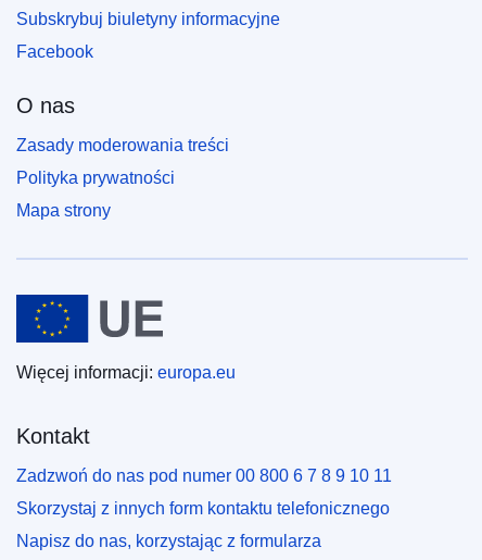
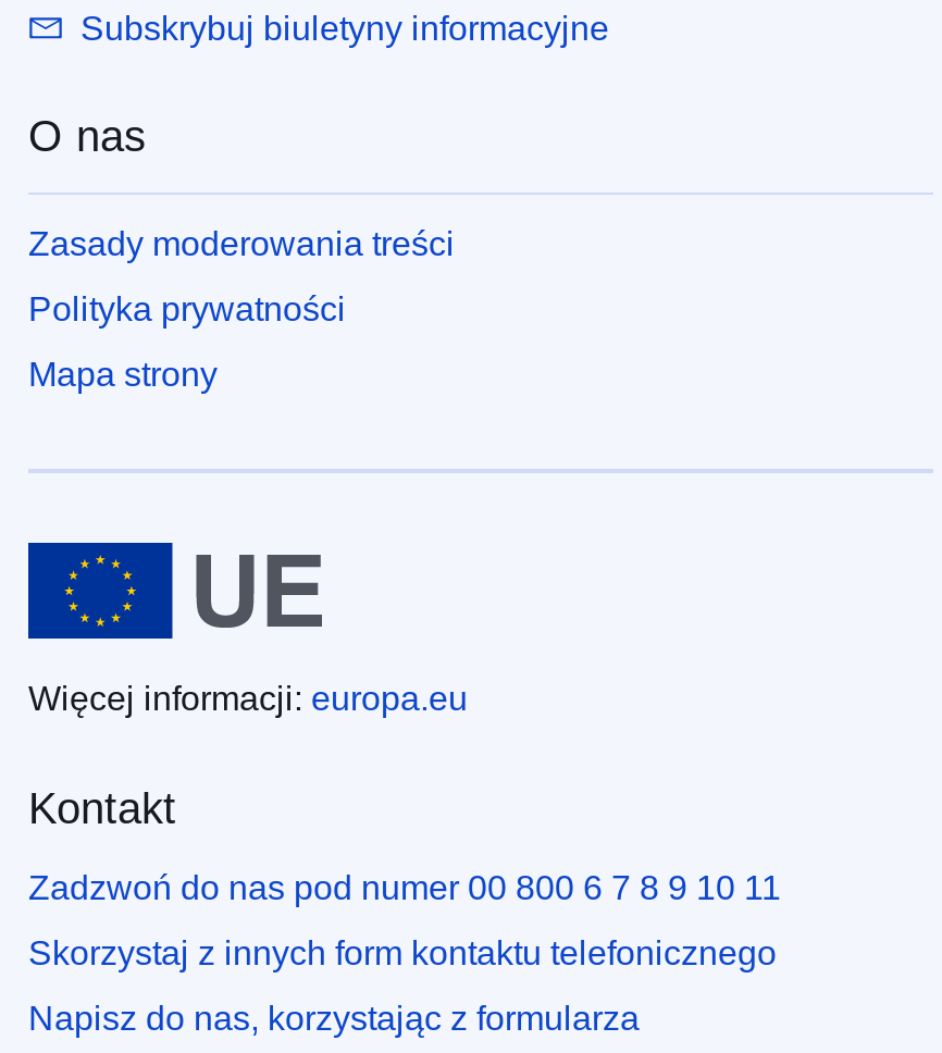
[16,42,93,61] Facebook -> none

